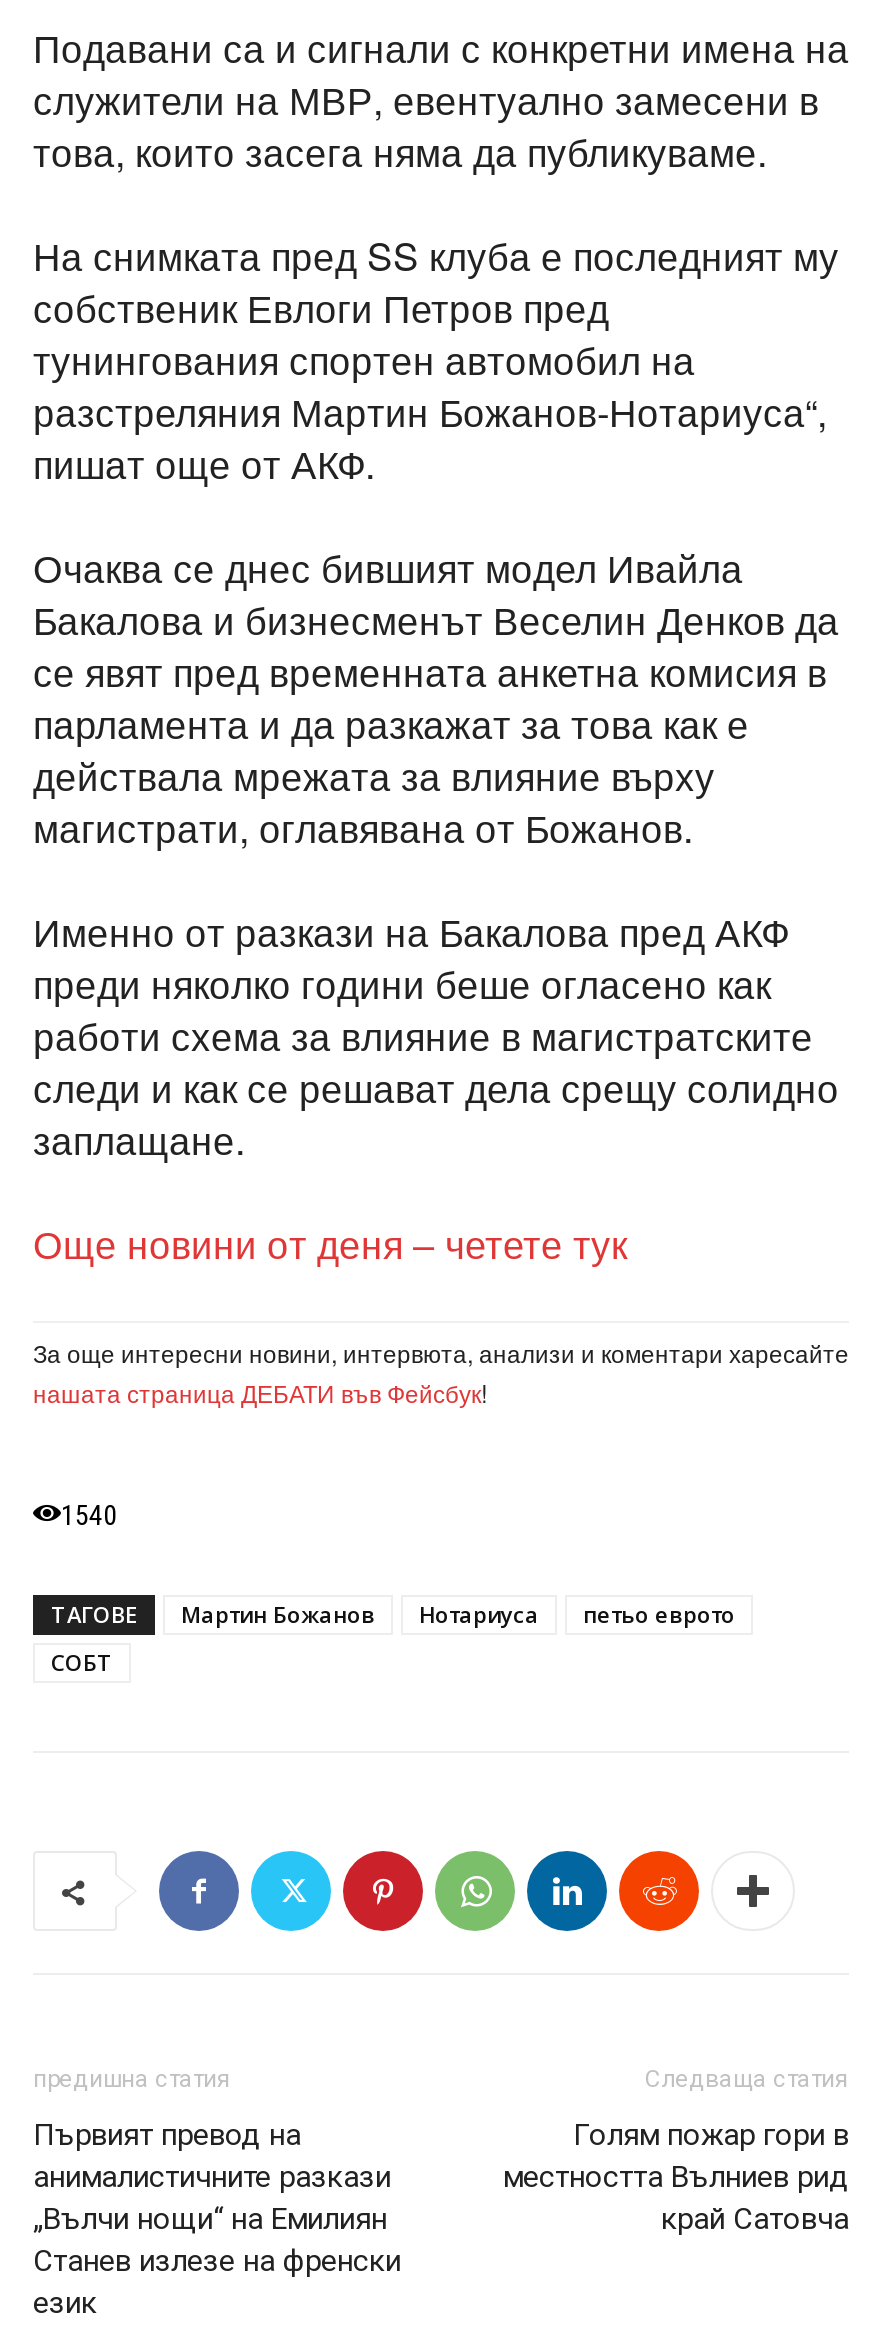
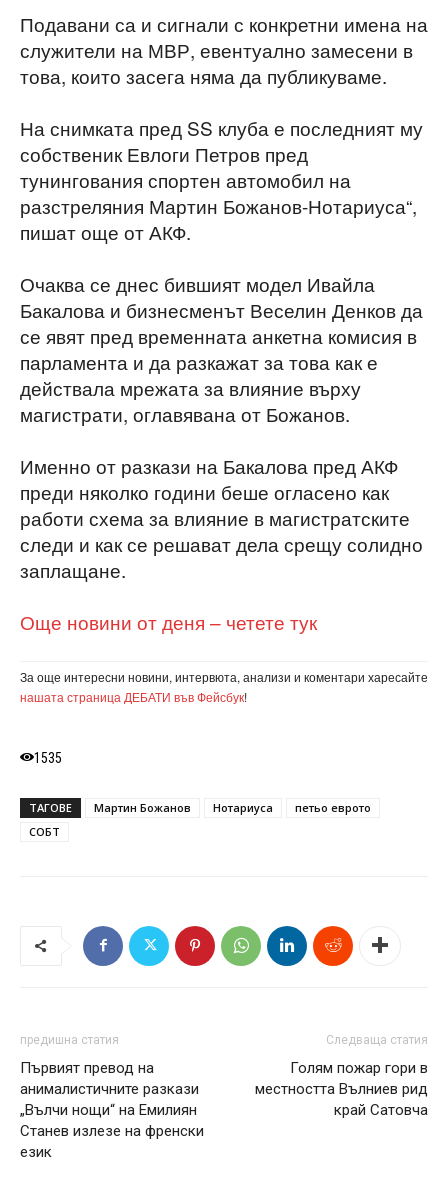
[61,1500,117,1532] 1540 -> [34,750,62,766] 1535

